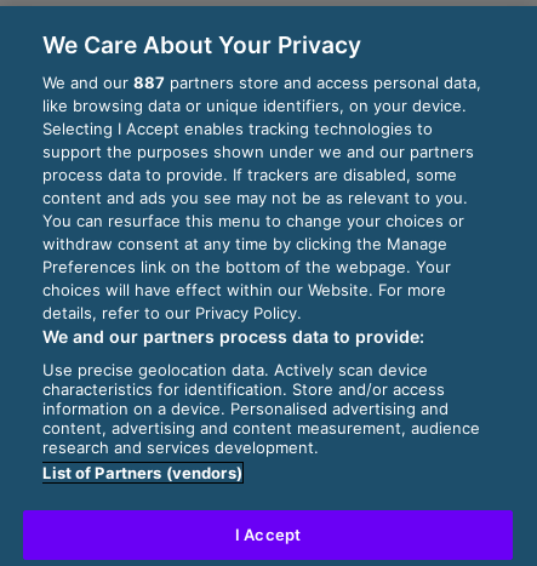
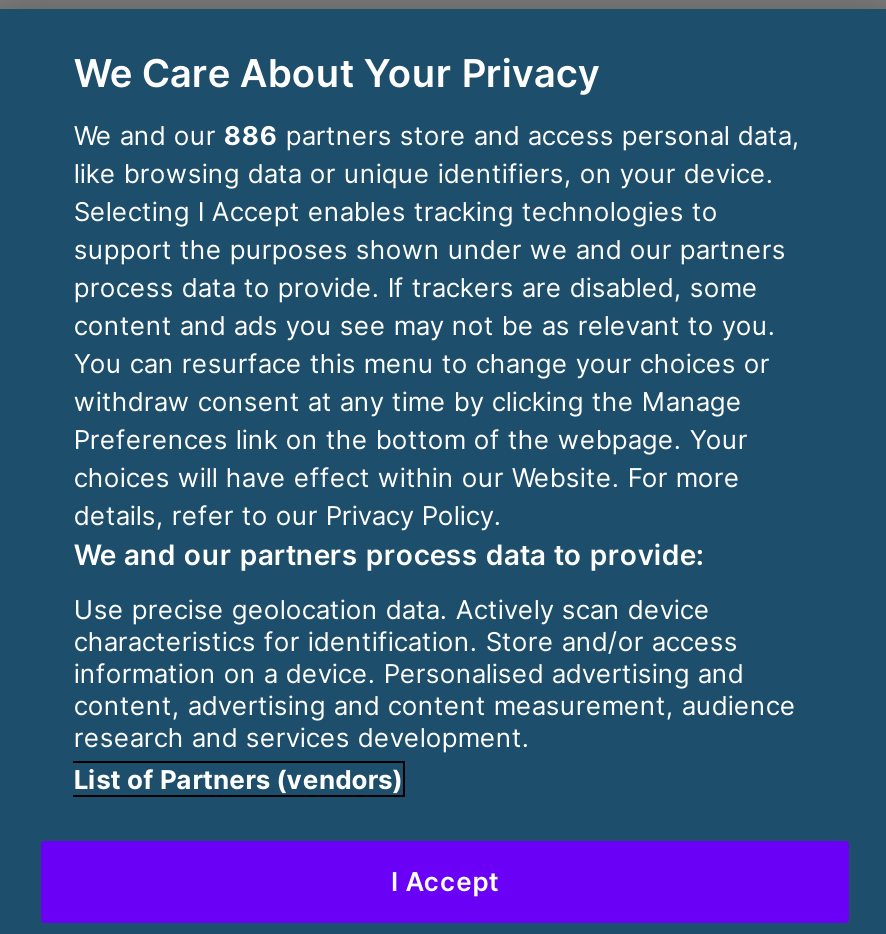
[43,73,482,92] We and our 887 partners store and access personal data, -> [74,119,800,151] We and our 886 partners store and access personal data,

